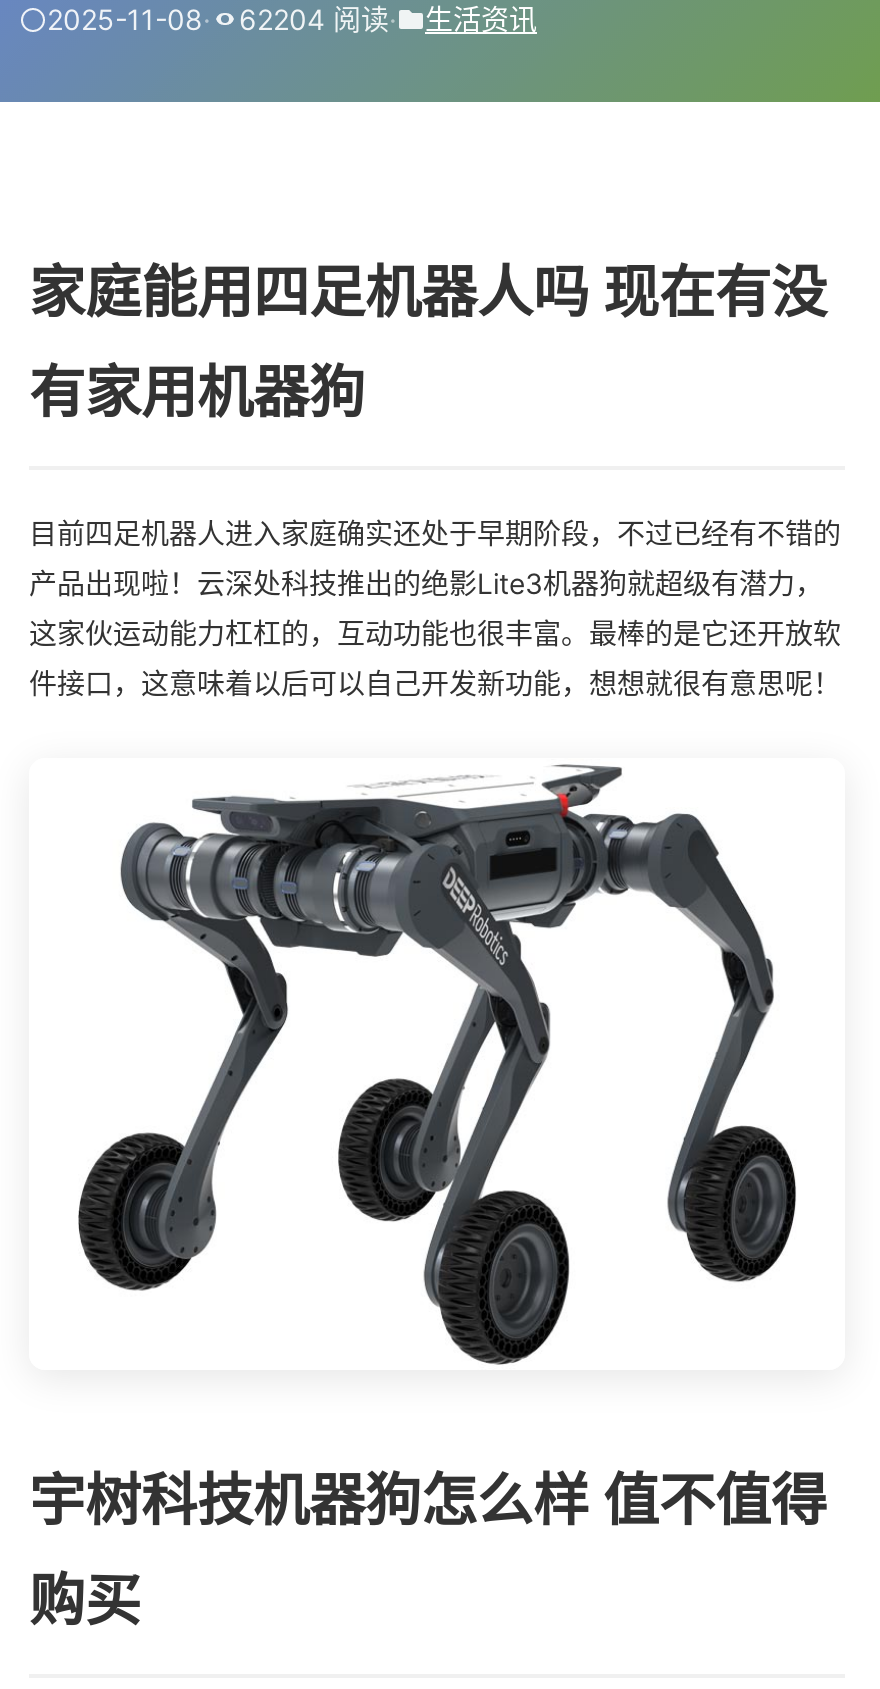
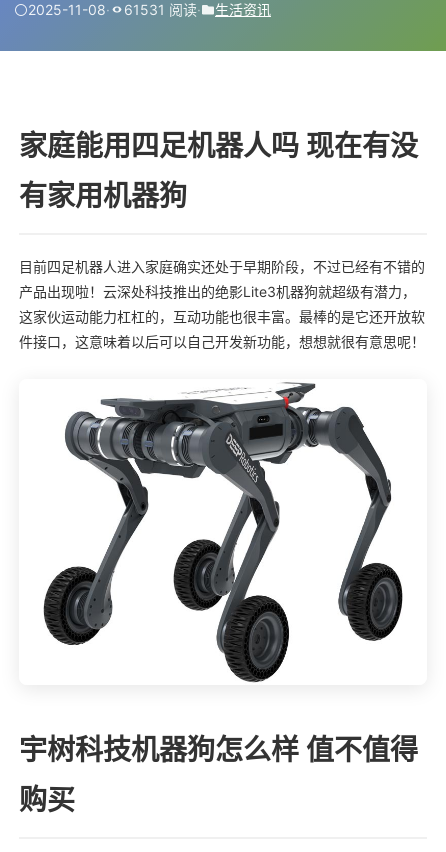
[239,6,397,34] 62204 阅读· -> [124,3,201,17] 61531 阅读·

